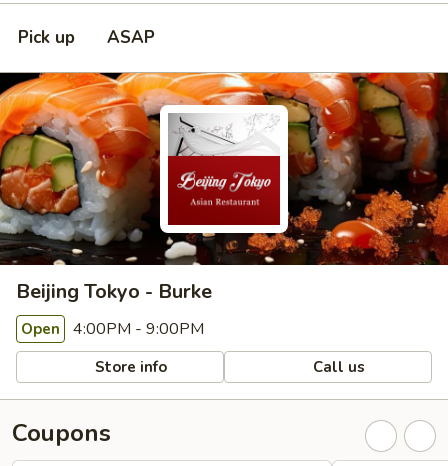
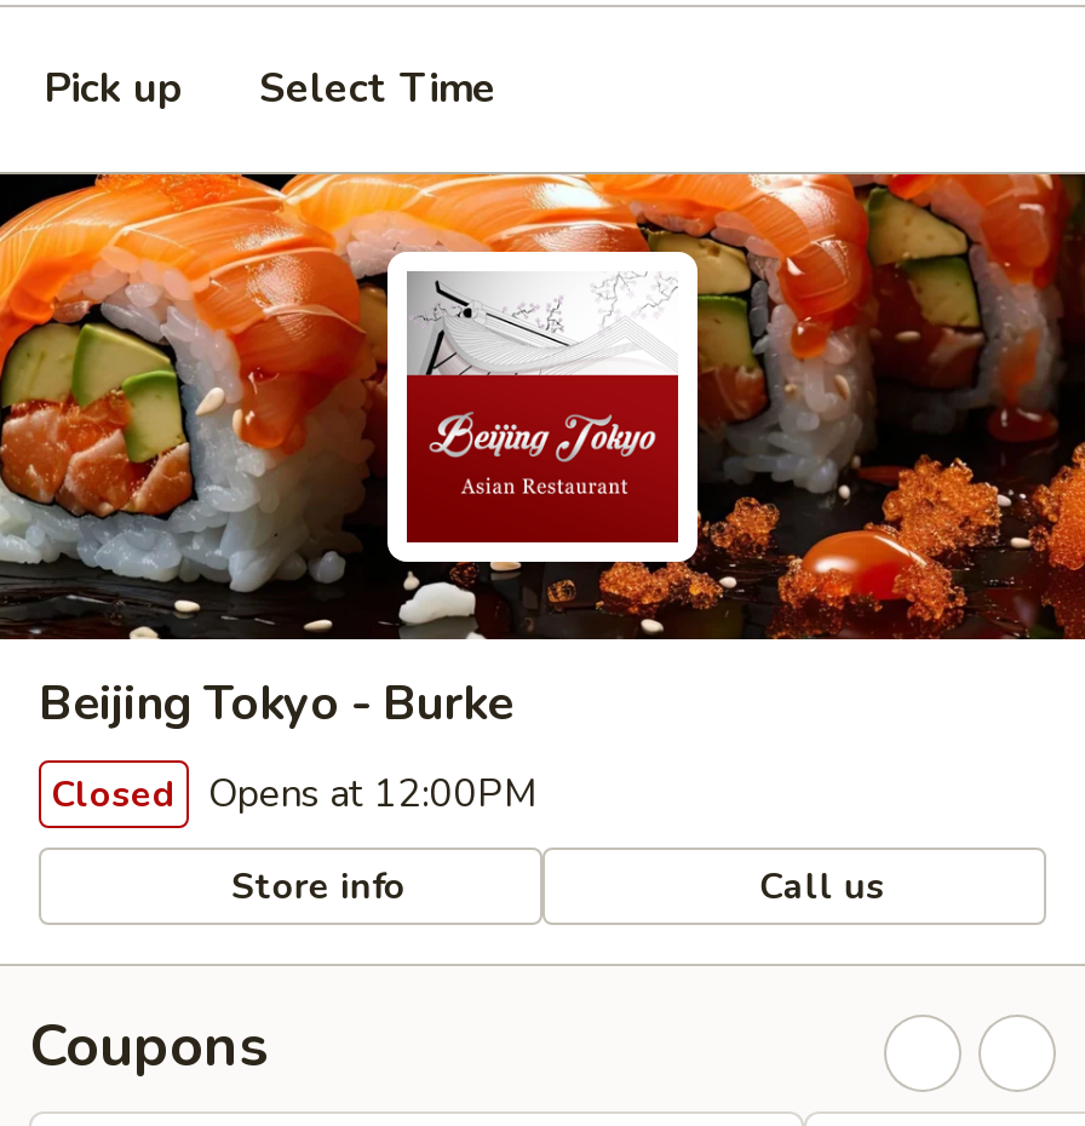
[107,26,155,49] ASAP -> [259,61,496,116] Select Time
[21,318,204,340] Open 4:00PM - 9:00PM -> [51,768,538,821] Closed Opens at 12:00PM

